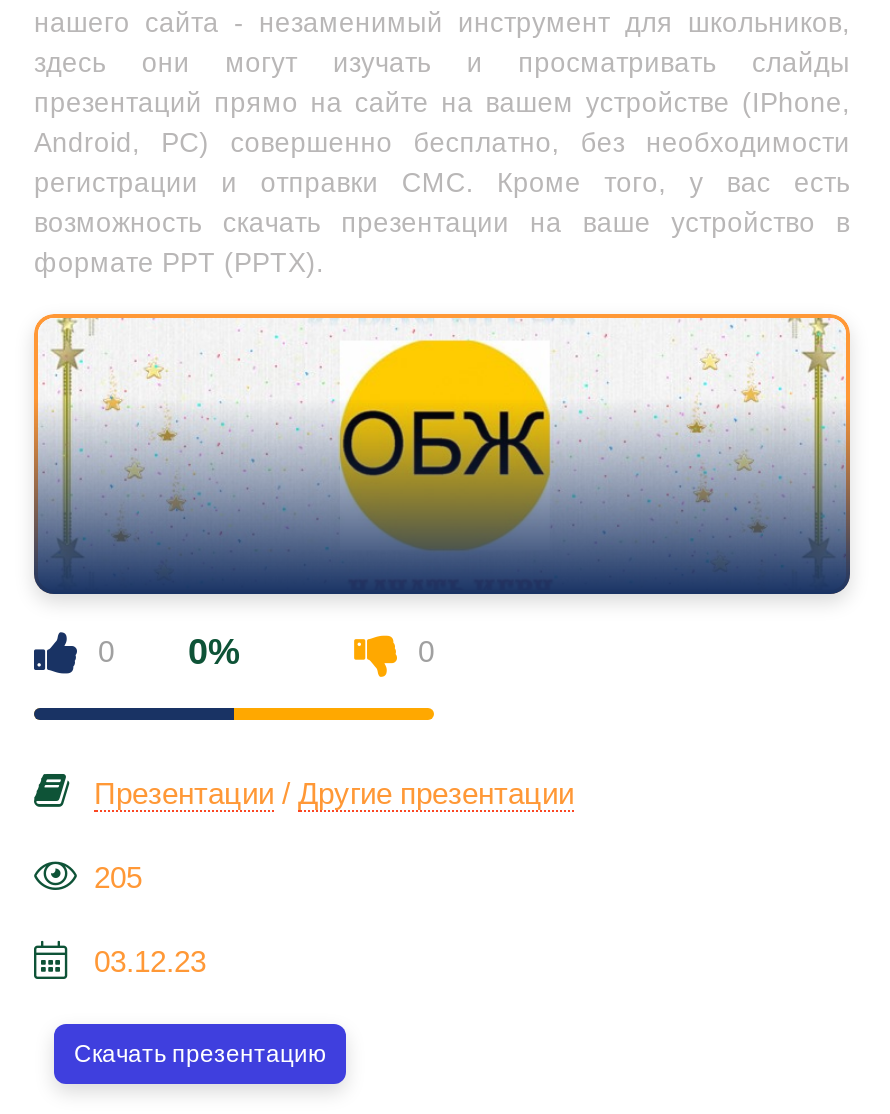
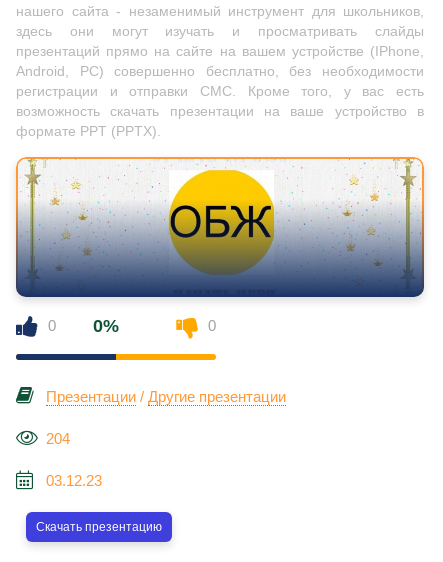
[94,860,142,894] 205 -> [46,430,70,447] 204

